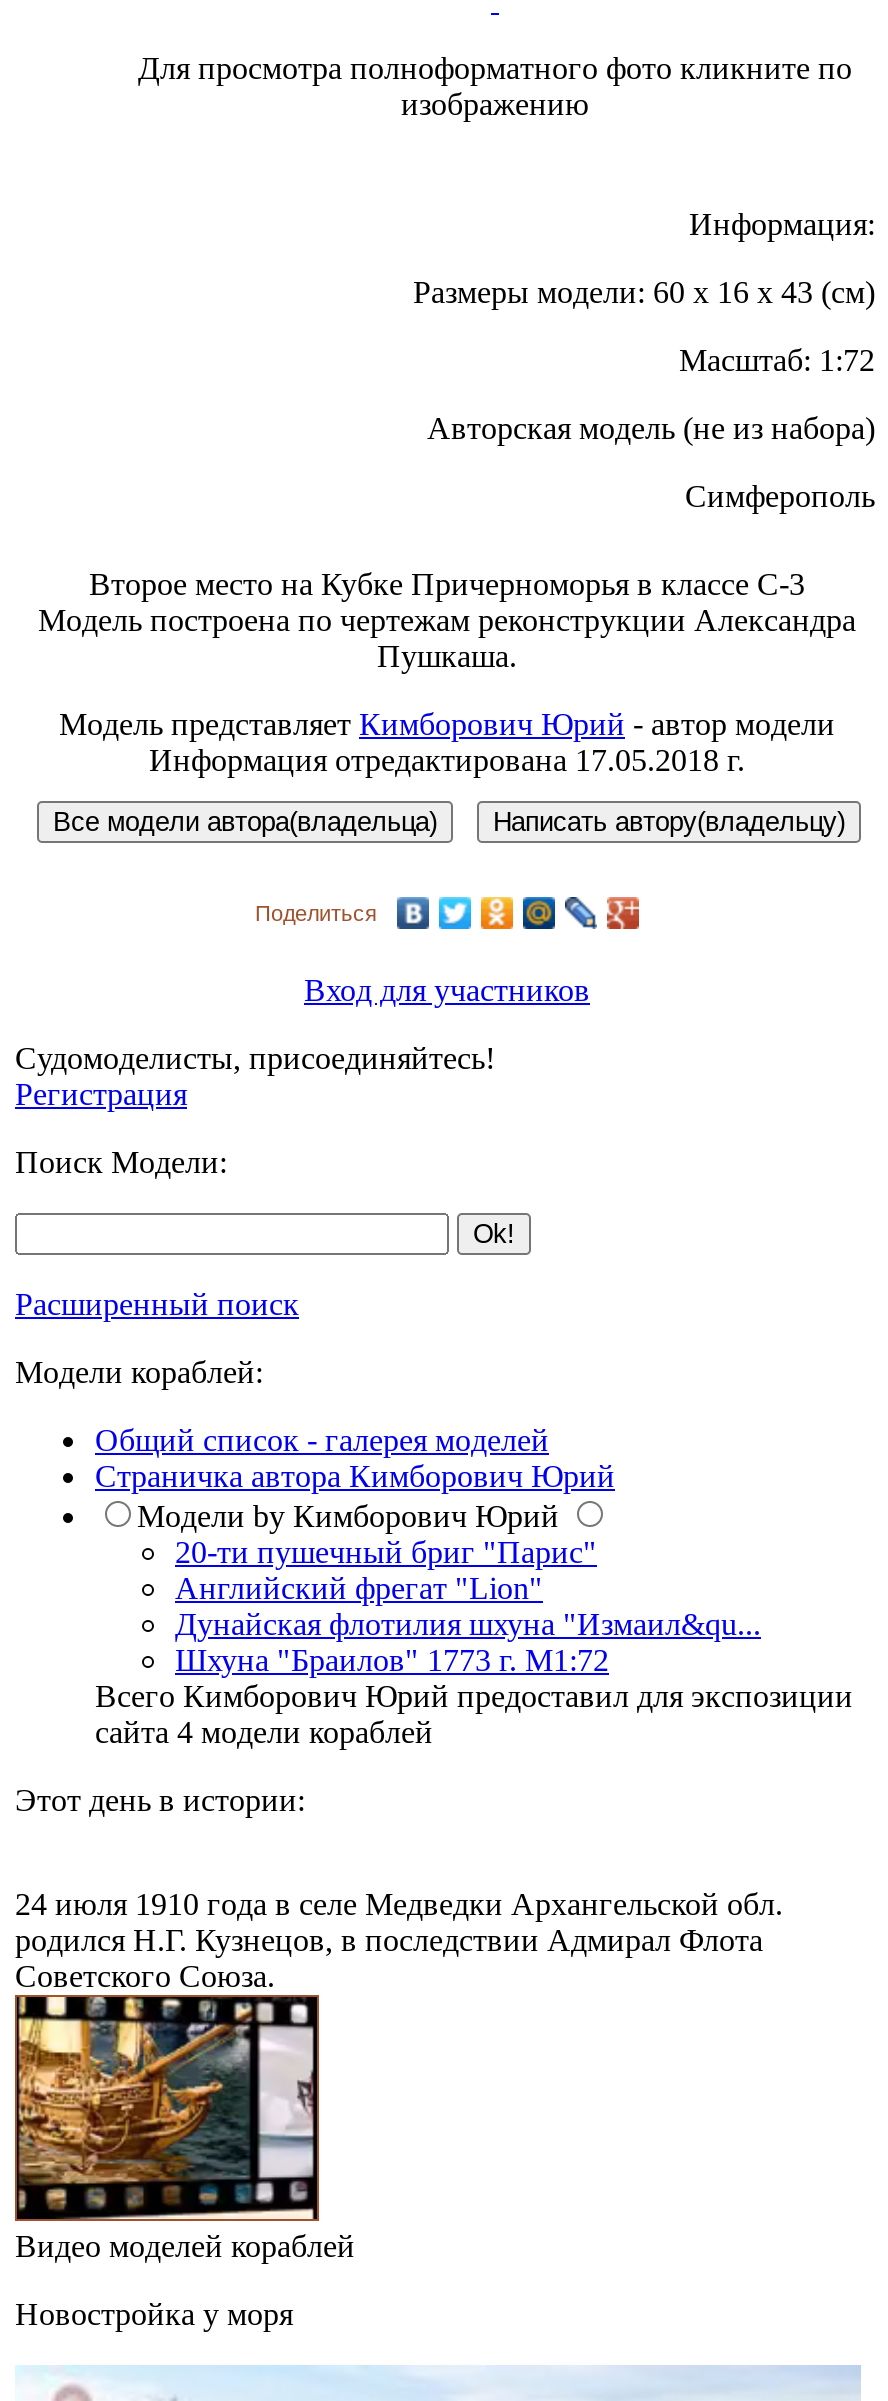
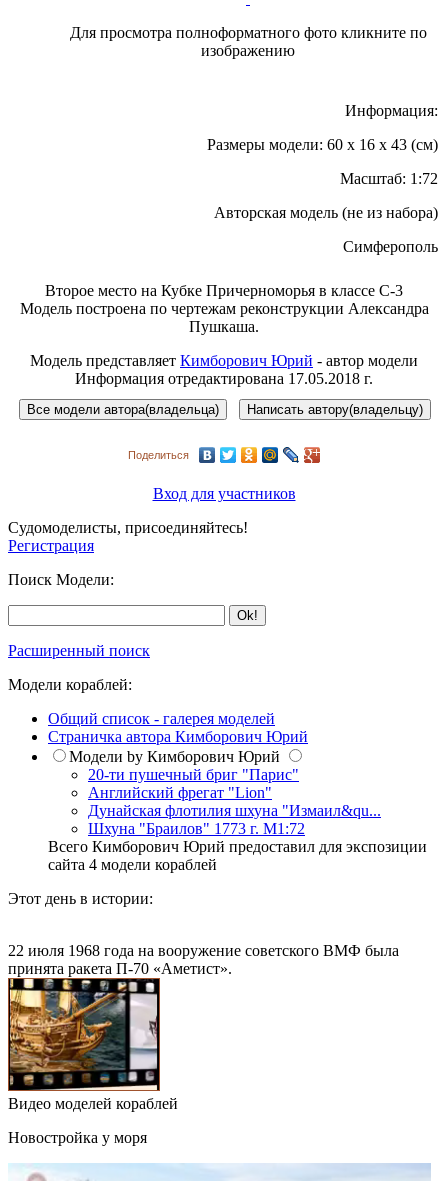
[15,1888,783,1994] 24 июля 1910 года в селе Медведки Архангельской обл. | родился Н.Г. Кузнецов, в последствии Адмирал Флота | Советского Союза. -> [8,942,399,977] 22 июля 1968 года на вооружение советского ВМФ была | принята ракета П-70 «Аметист».

